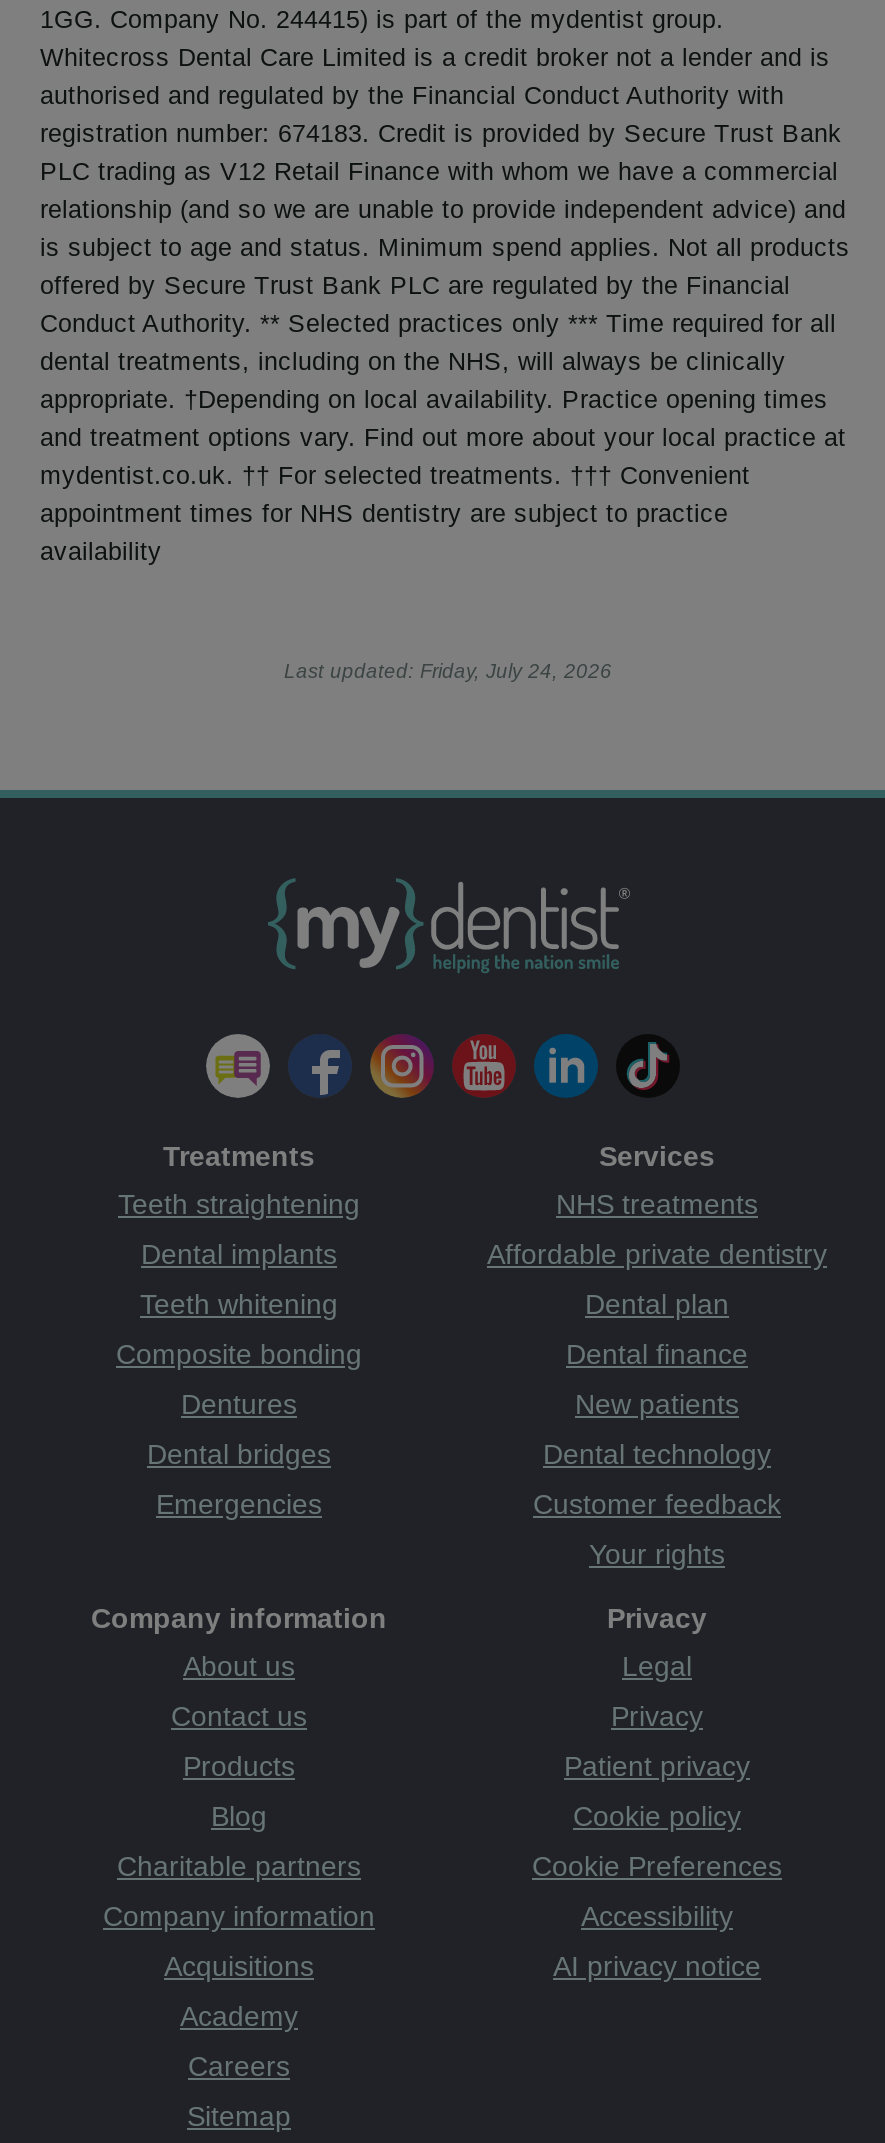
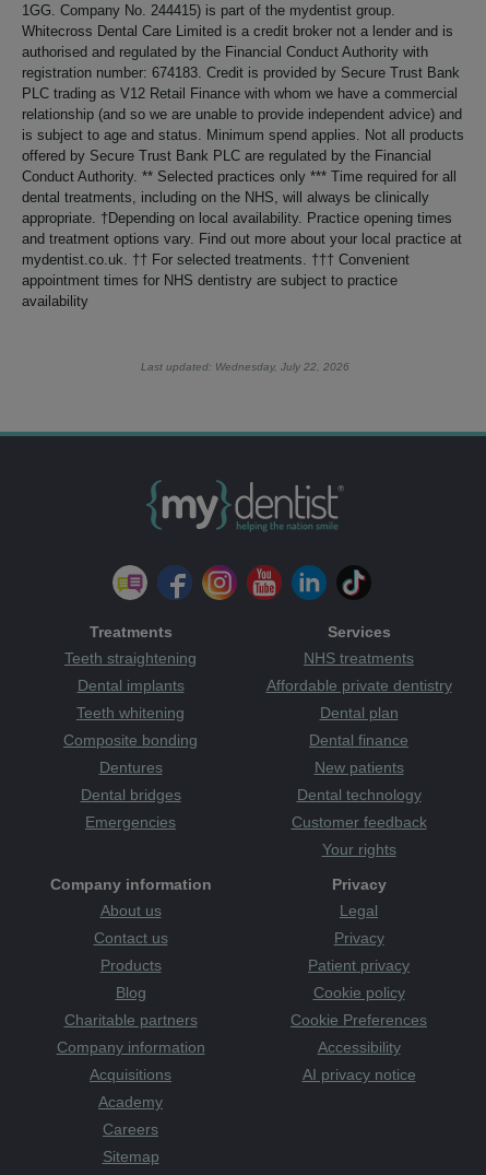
[284,660,612,682] Last updated: Friday, July 24, 2026 -> [140,361,349,373] Last updated: Wednesday, July 22, 2026

